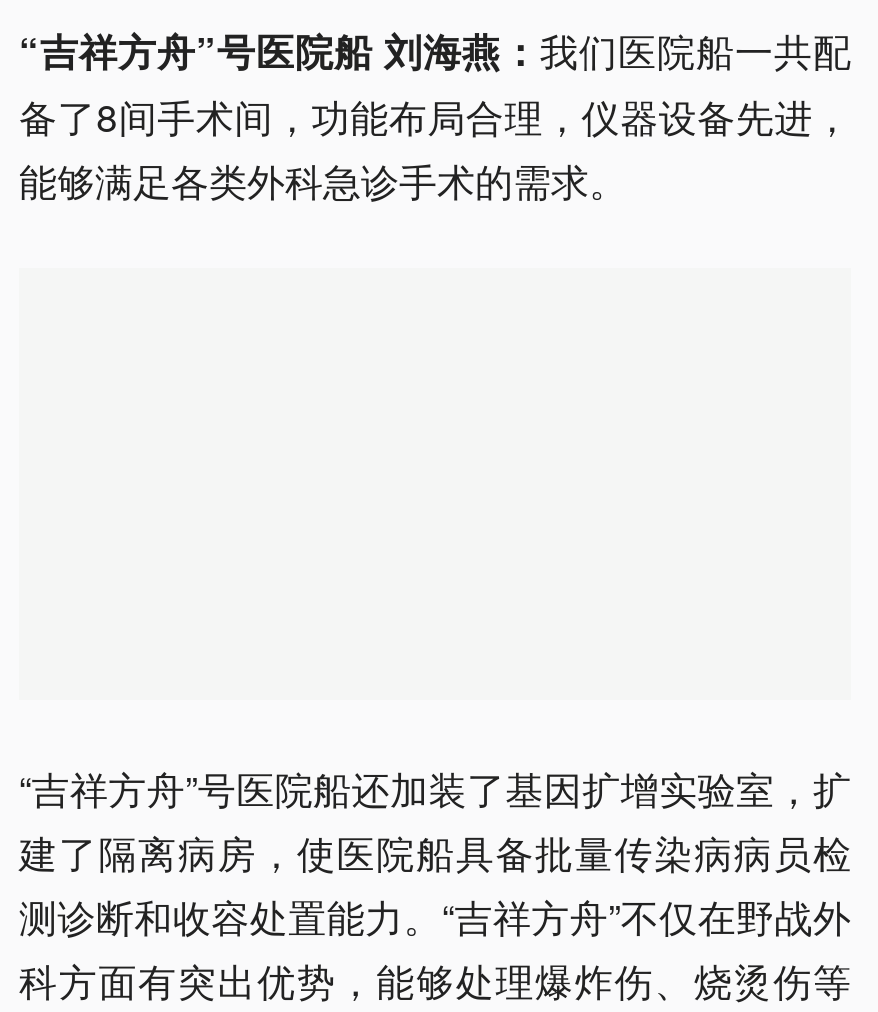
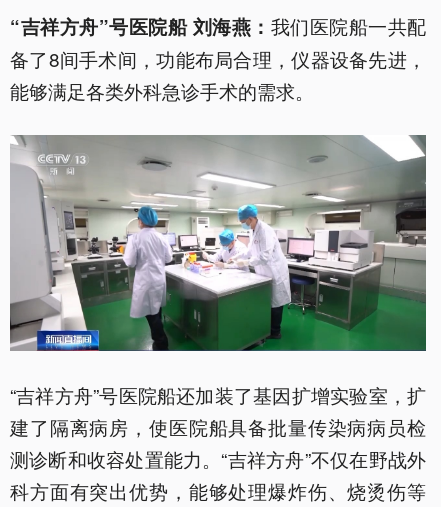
none -> [9,134,427,352] [image]

